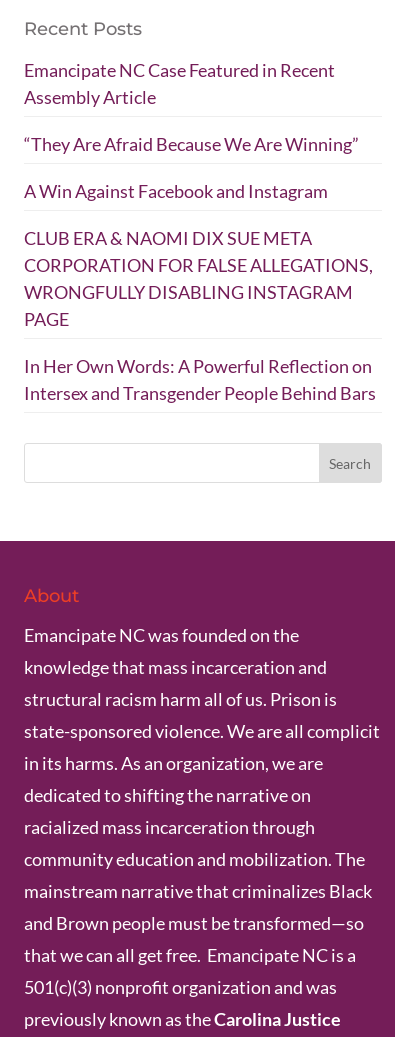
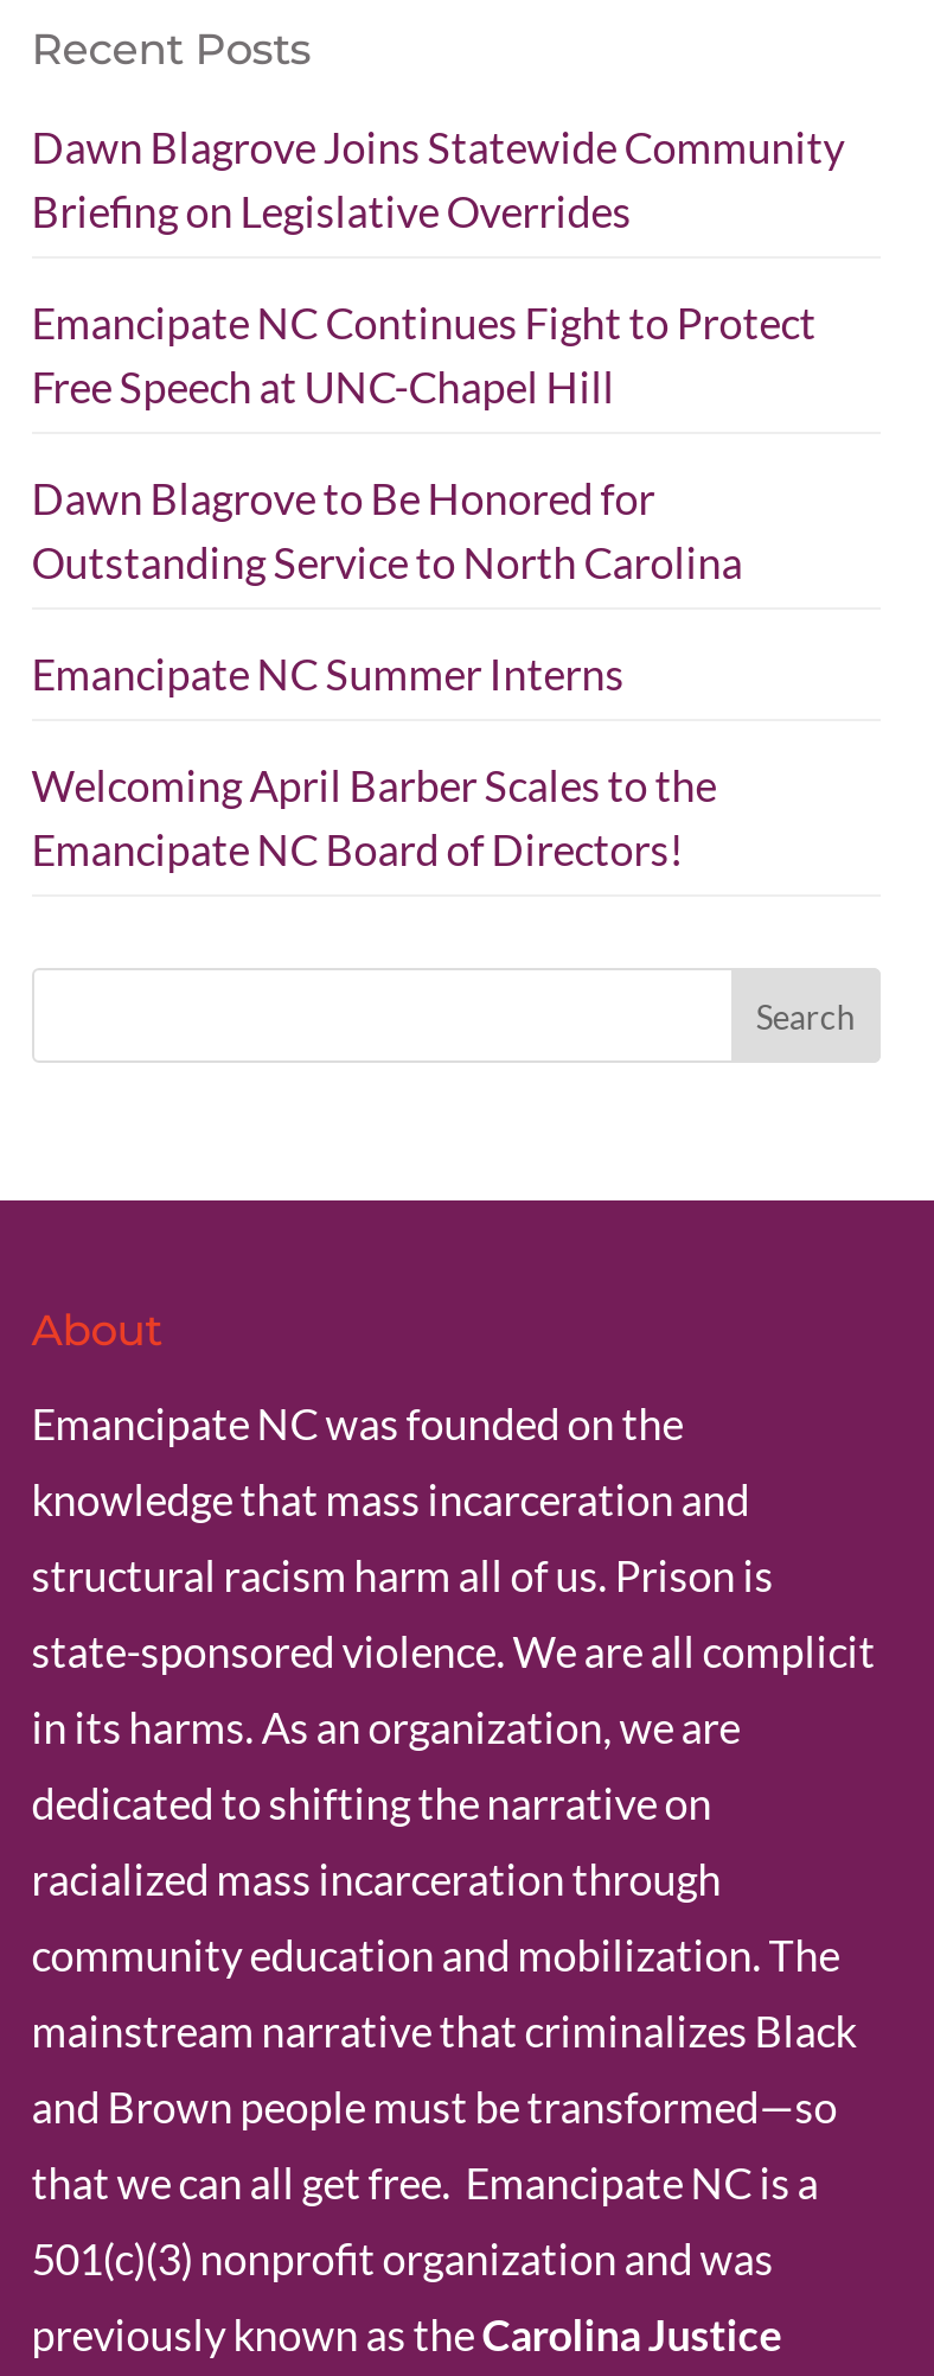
[24,59,335,108] Emancipate NC Case Featured in Recent | Assembly Article -> [32,121,845,237] Dawn Blagrove Joins Statewide Community | Briefing on Legislative Overrides
[24,133,359,155] “They Are Afraid Because We Are Winning” -> [32,297,816,413] Emancipate NC Continues Fight to Protect | Free Speech at UNC-Chapel Hill
[24,180,328,202] A Win Against Facebook and Instagram -> [32,472,743,589] Dawn Blagrove to Be Honored for | Outstanding Service to North Carolina
[24,227,373,330] CLUB ERA & NAOMI DIX SUE META | CORPORATION FOR FALSE ALLEGATIONS, | WRONGFULLY DISABLING INSTAGRAM | PAGE -> [32,648,624,700] Emancipate NC Summer Interns
[24,355,376,404] In Her Own Words: A Powerful Reflection on | Intersex and Transgender People Behind Bars -> [32,759,717,876] Welcoming April Barber Scales to the | Emancipate NC Board of Directors!

